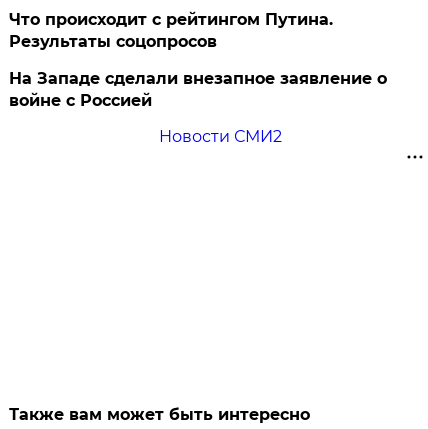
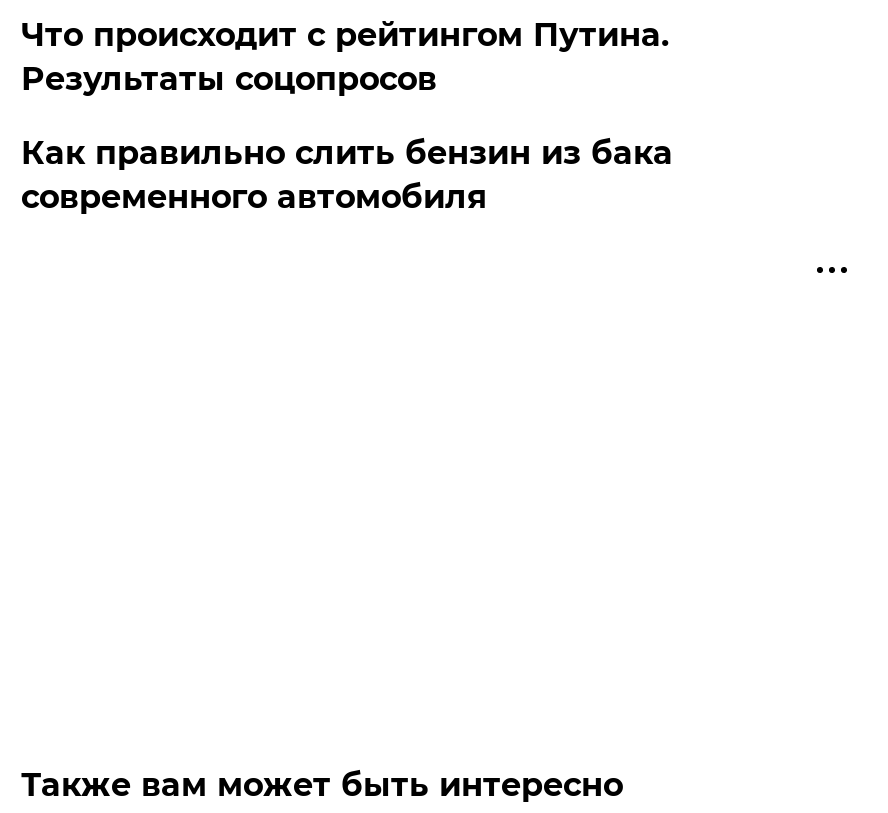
[9,69,387,146] На Западе сделали внезапное заявление о | войне с Россией | Новости СМИ2 -> [21,133,673,215] Как правильно слить бензин из бака | современного автомобиля

